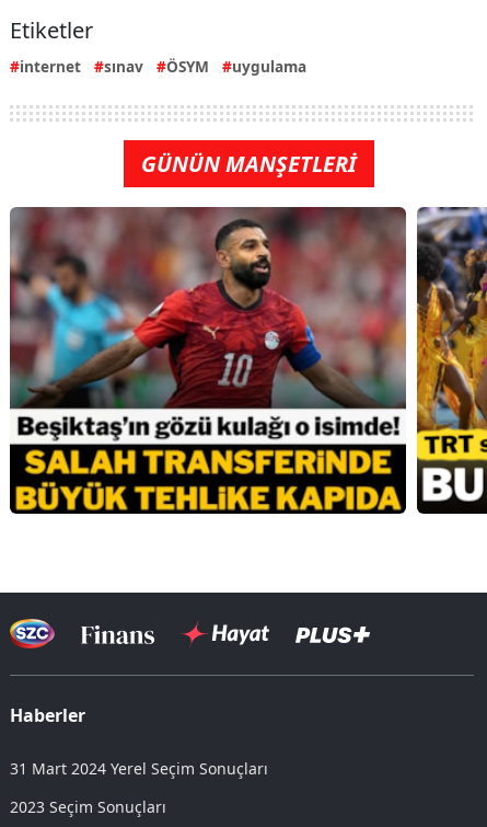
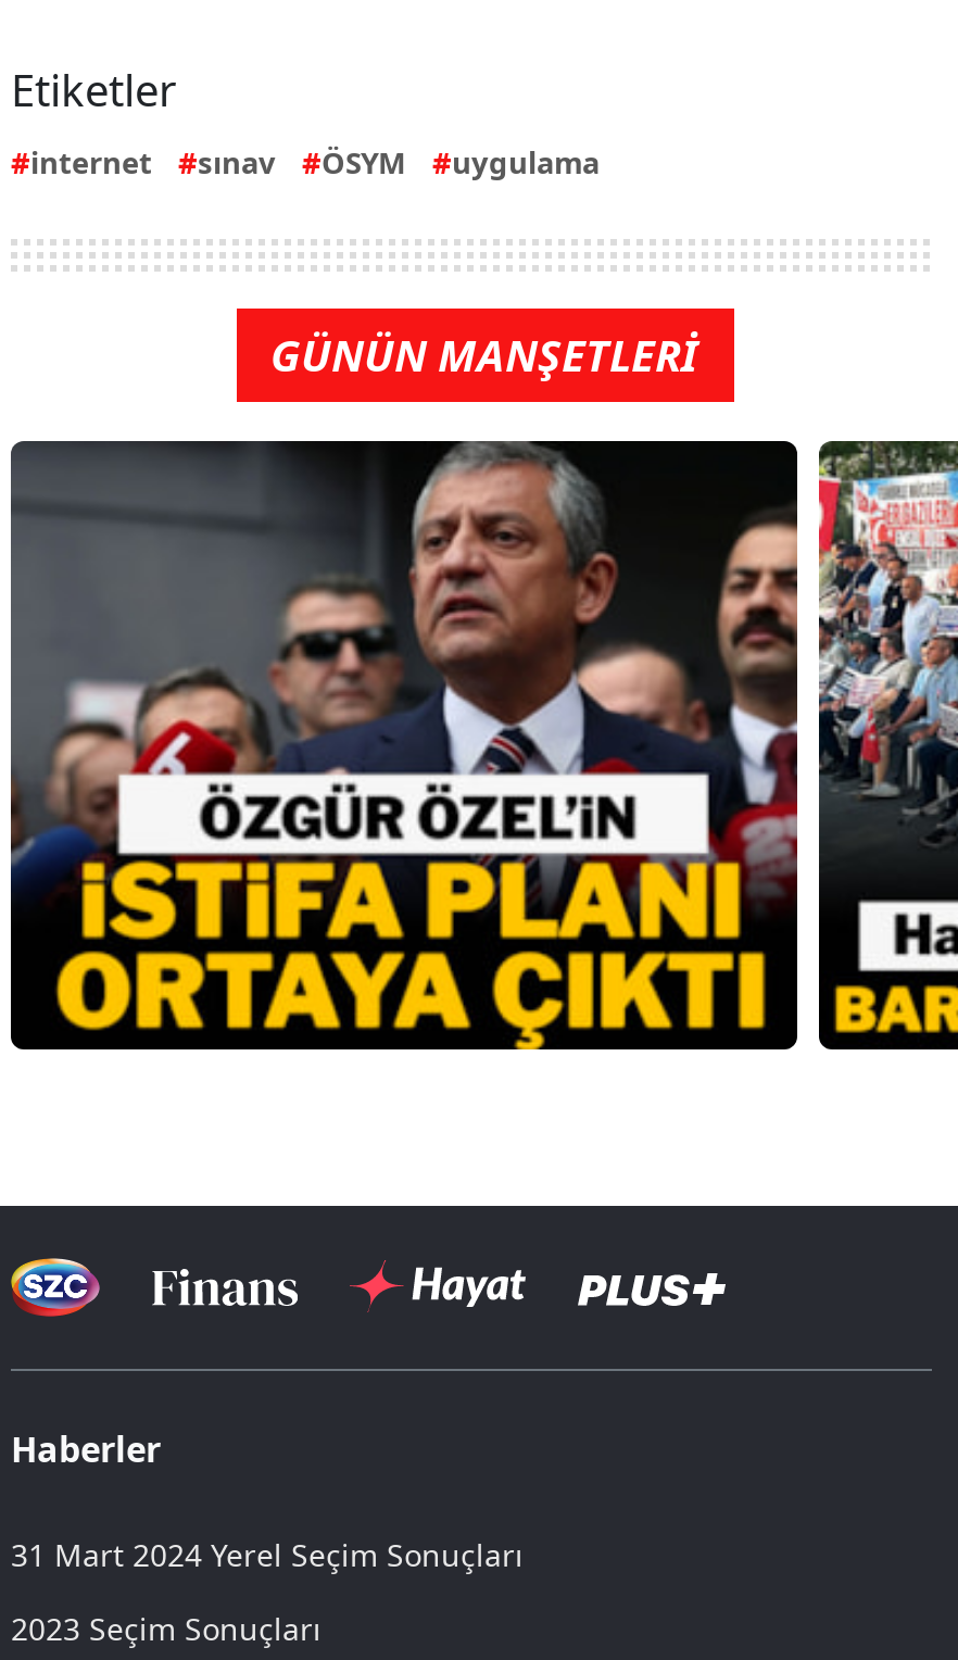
[10,207,407,515] [image] -> [9,440,799,1053] [image]
[416,206,484,505] [image] -> [817,440,951,1033] [image]

